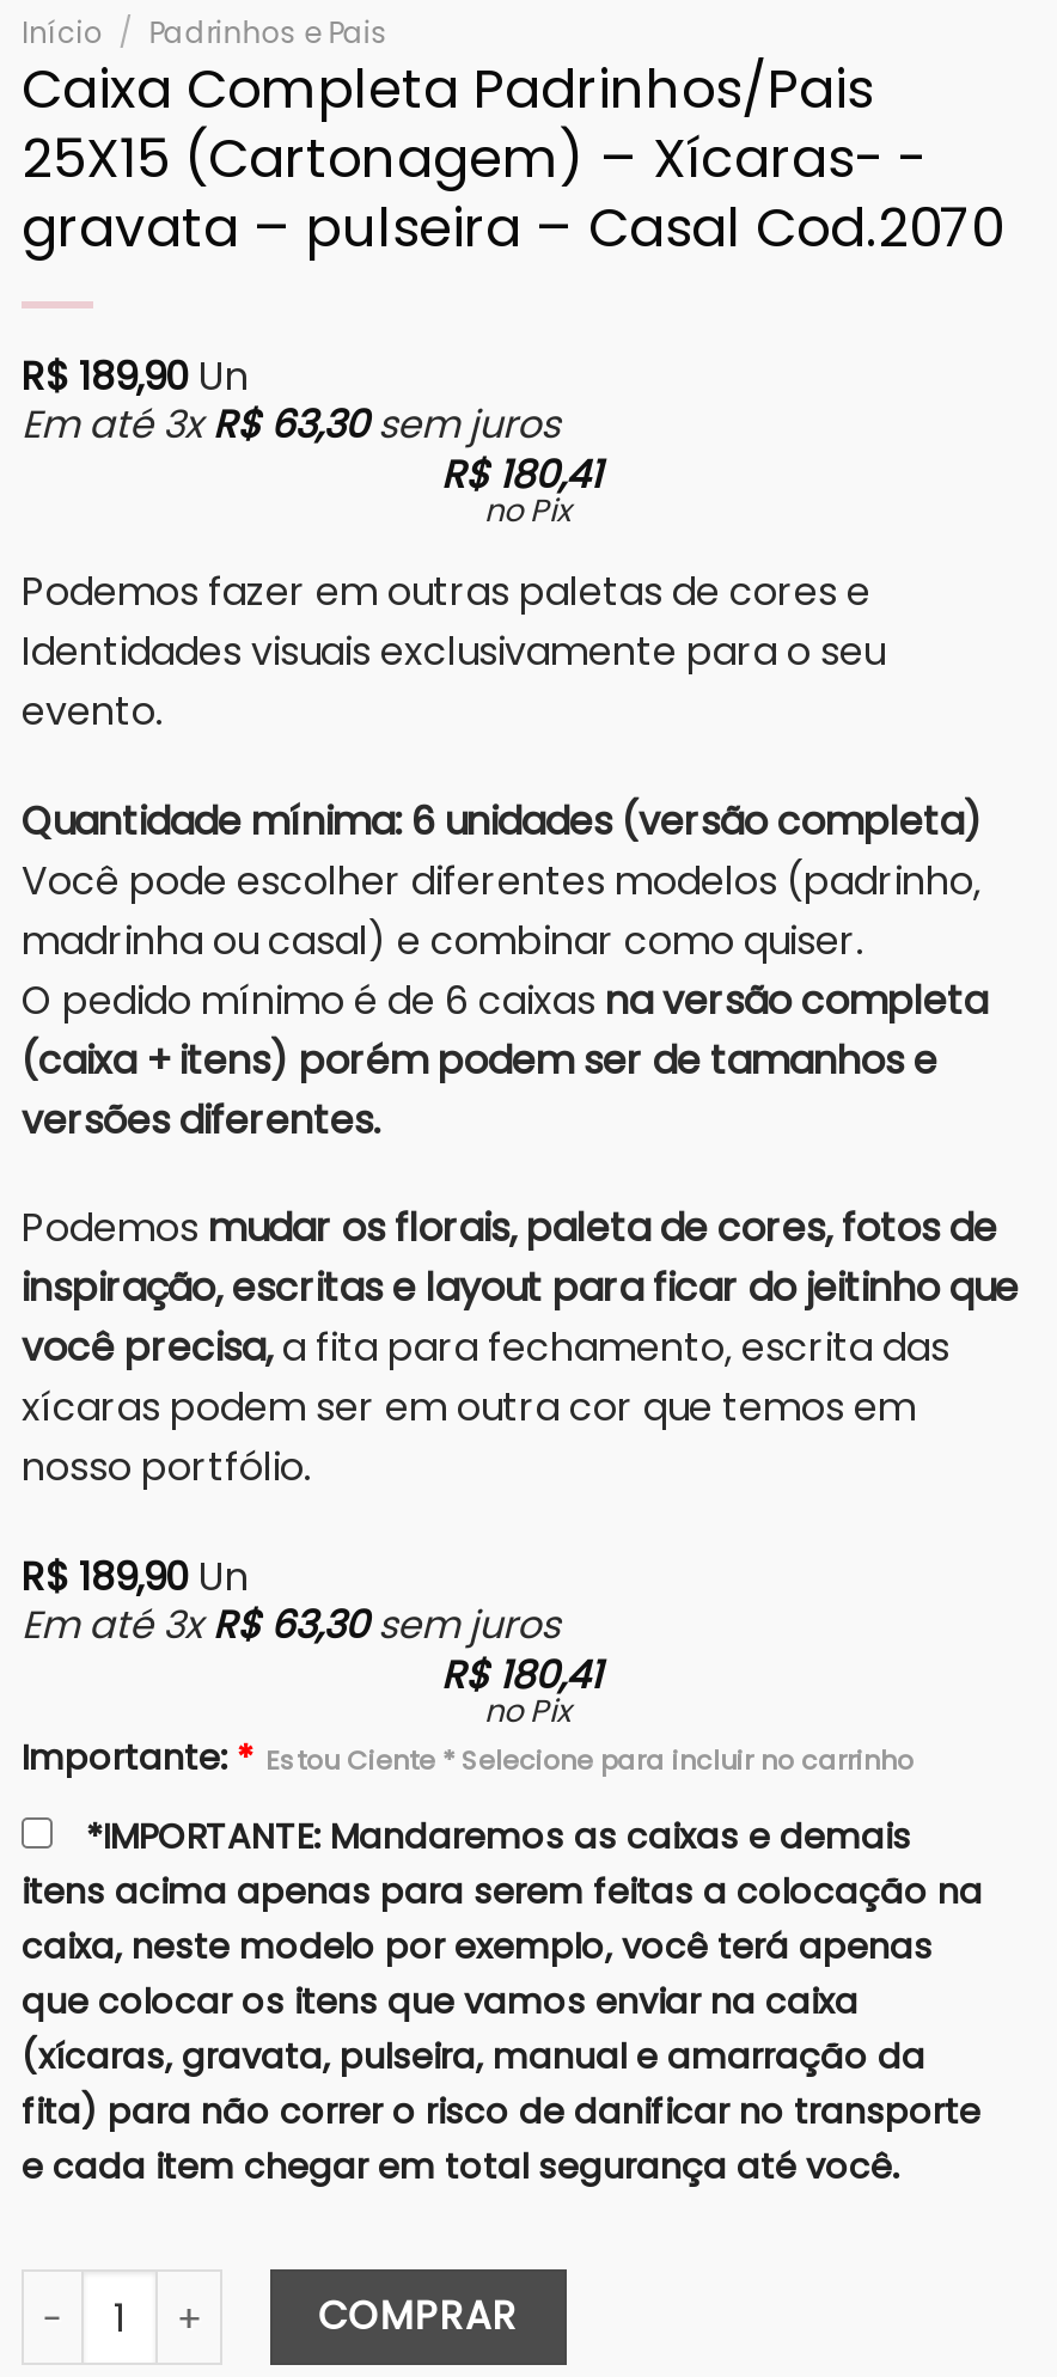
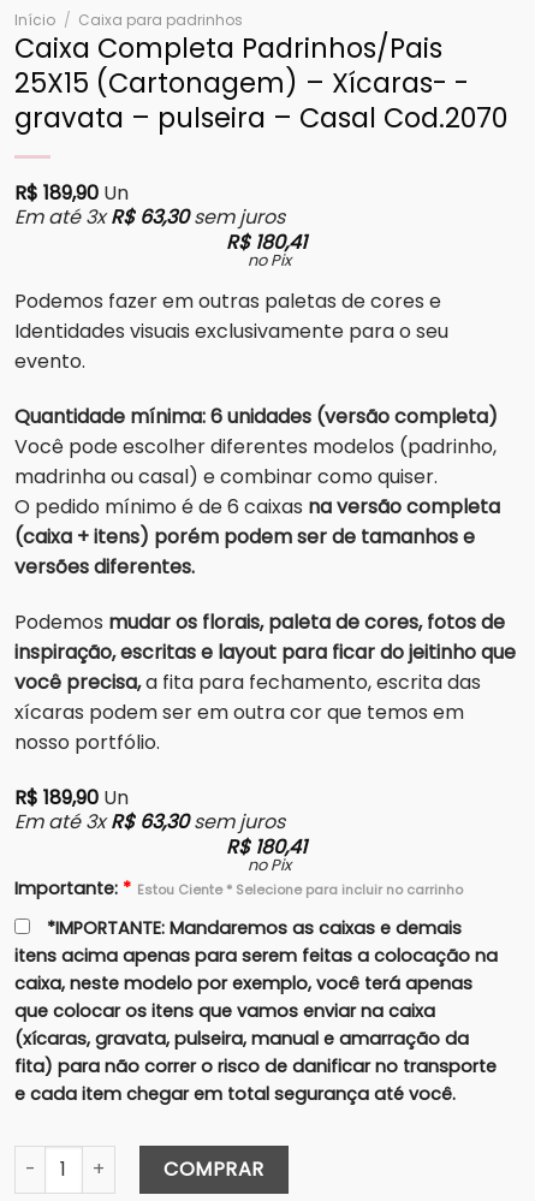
[22,11,388,52] Início / Padrinhos e Pais -> [14,10,243,30] Início / Caixa para padrinhos

